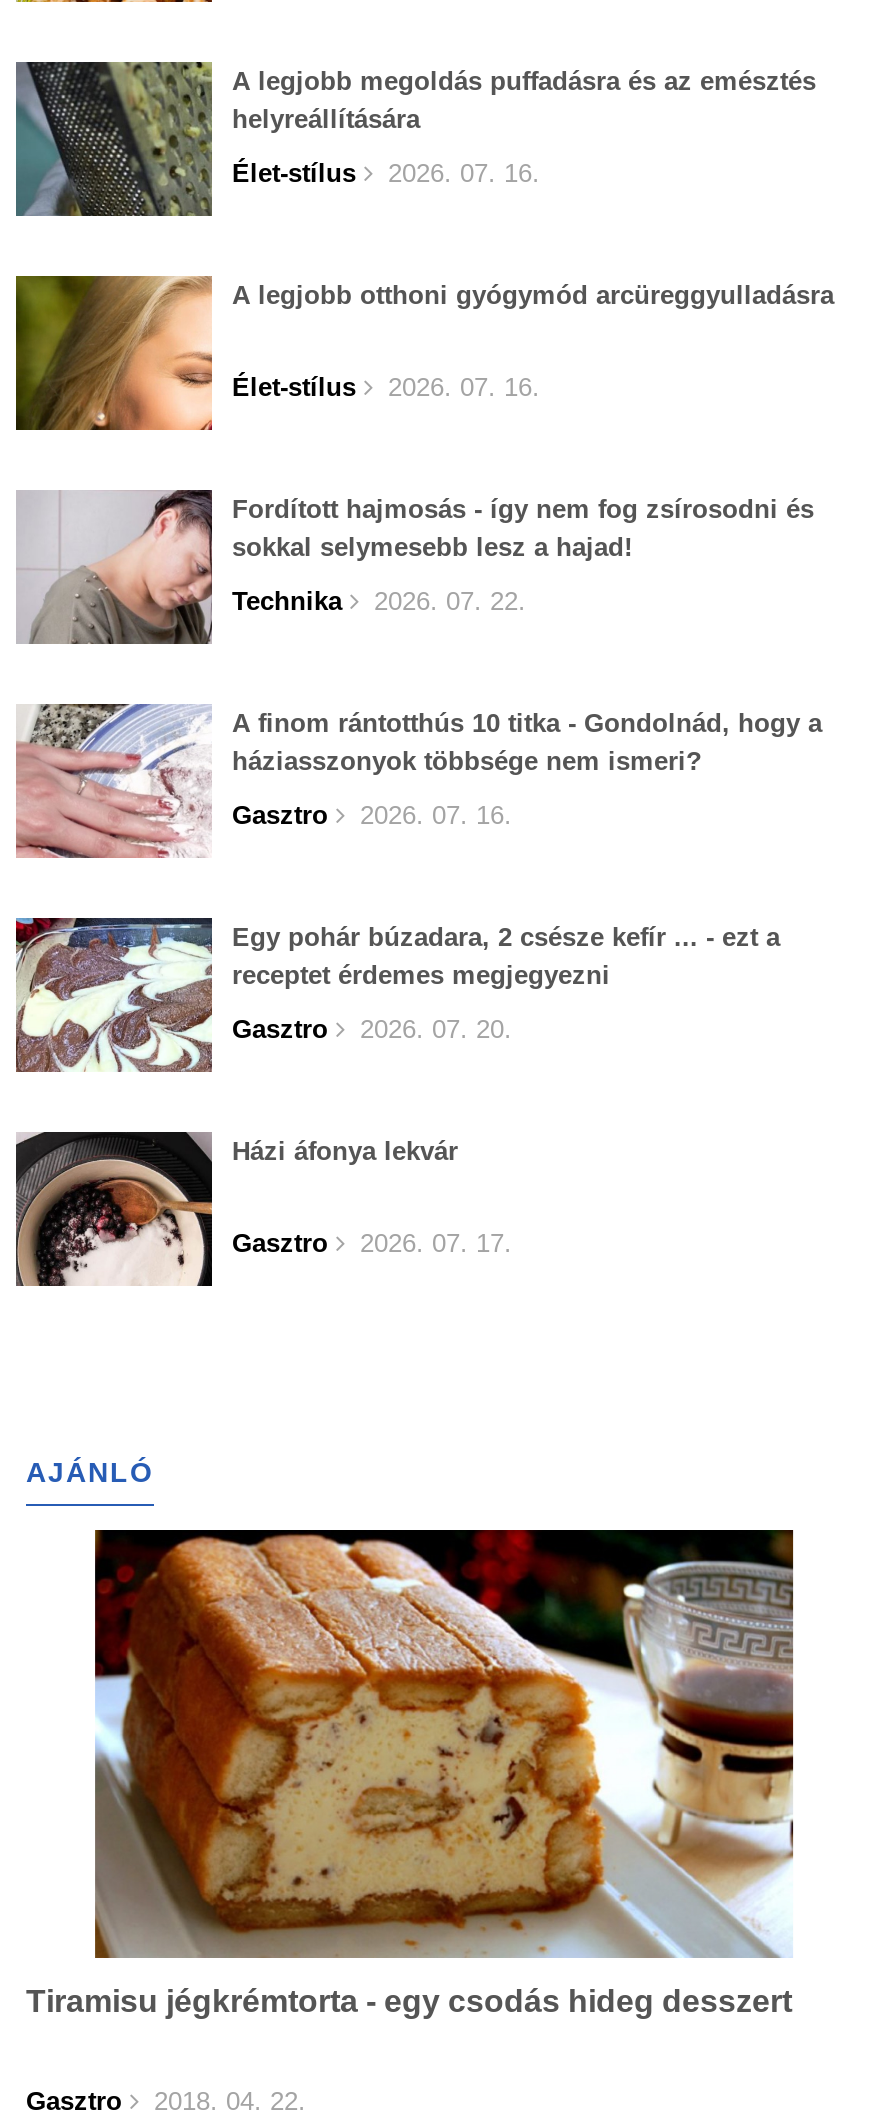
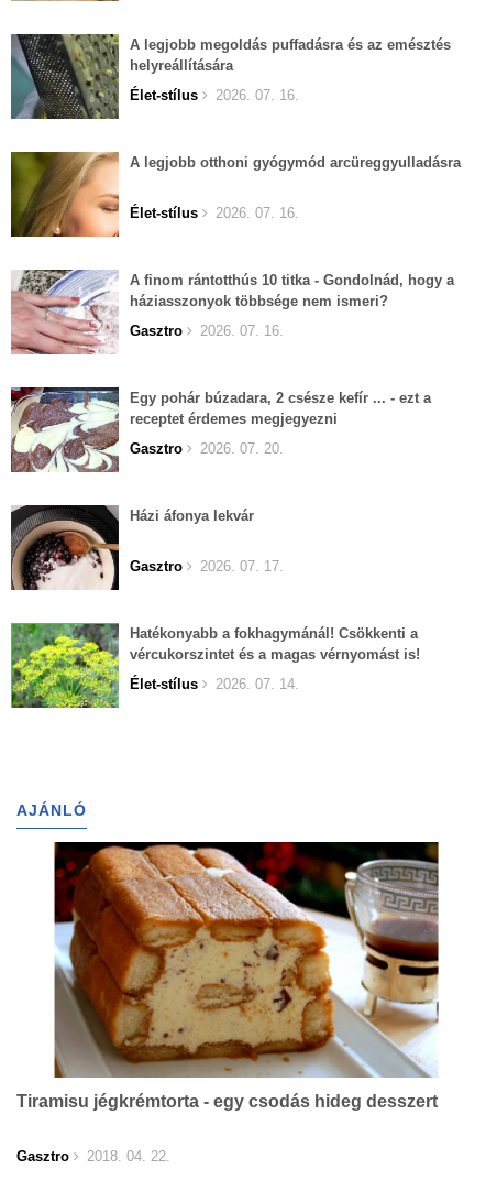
[18,490,814,646] [image] | Fordított hajmosás - így nem fog zsírosodni és | sokkal selymesebb lesz a hajad! | Technika | 2026. 07. 22. -> none
moved [14,700,822,1259] -> [10,267,454,575]: [image] | A finom rántotthús 10 titka - Gondolnád, hogy a | háziasszonyok többsége nem ismeri? | ... | Gasztro | 2026. 07. 17.
none -> [10,622,420,709] [image] | Hatékonyabb a fokhagymánál! Csökkenti a | vércukorszintet és a magas vérnyomást is! | Élet-stílus | 2026. 07. 14.

